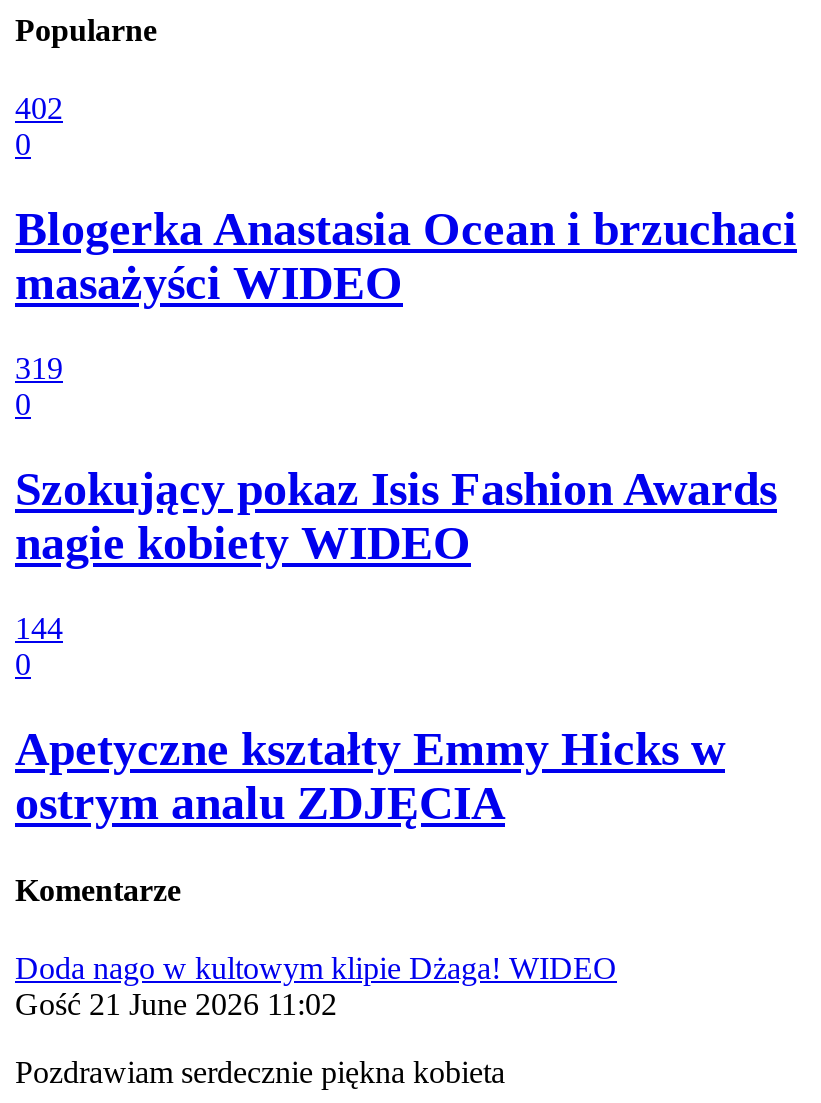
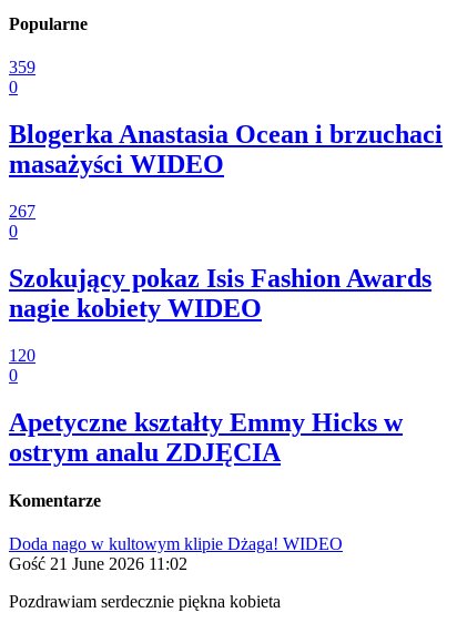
[15,91,63,125] 402 -> [9,58,35,76] 359
[15,351,63,385] 319 -> [9,202,35,220] 267
[15,610,63,644] 144 -> [9,346,35,364] 120

